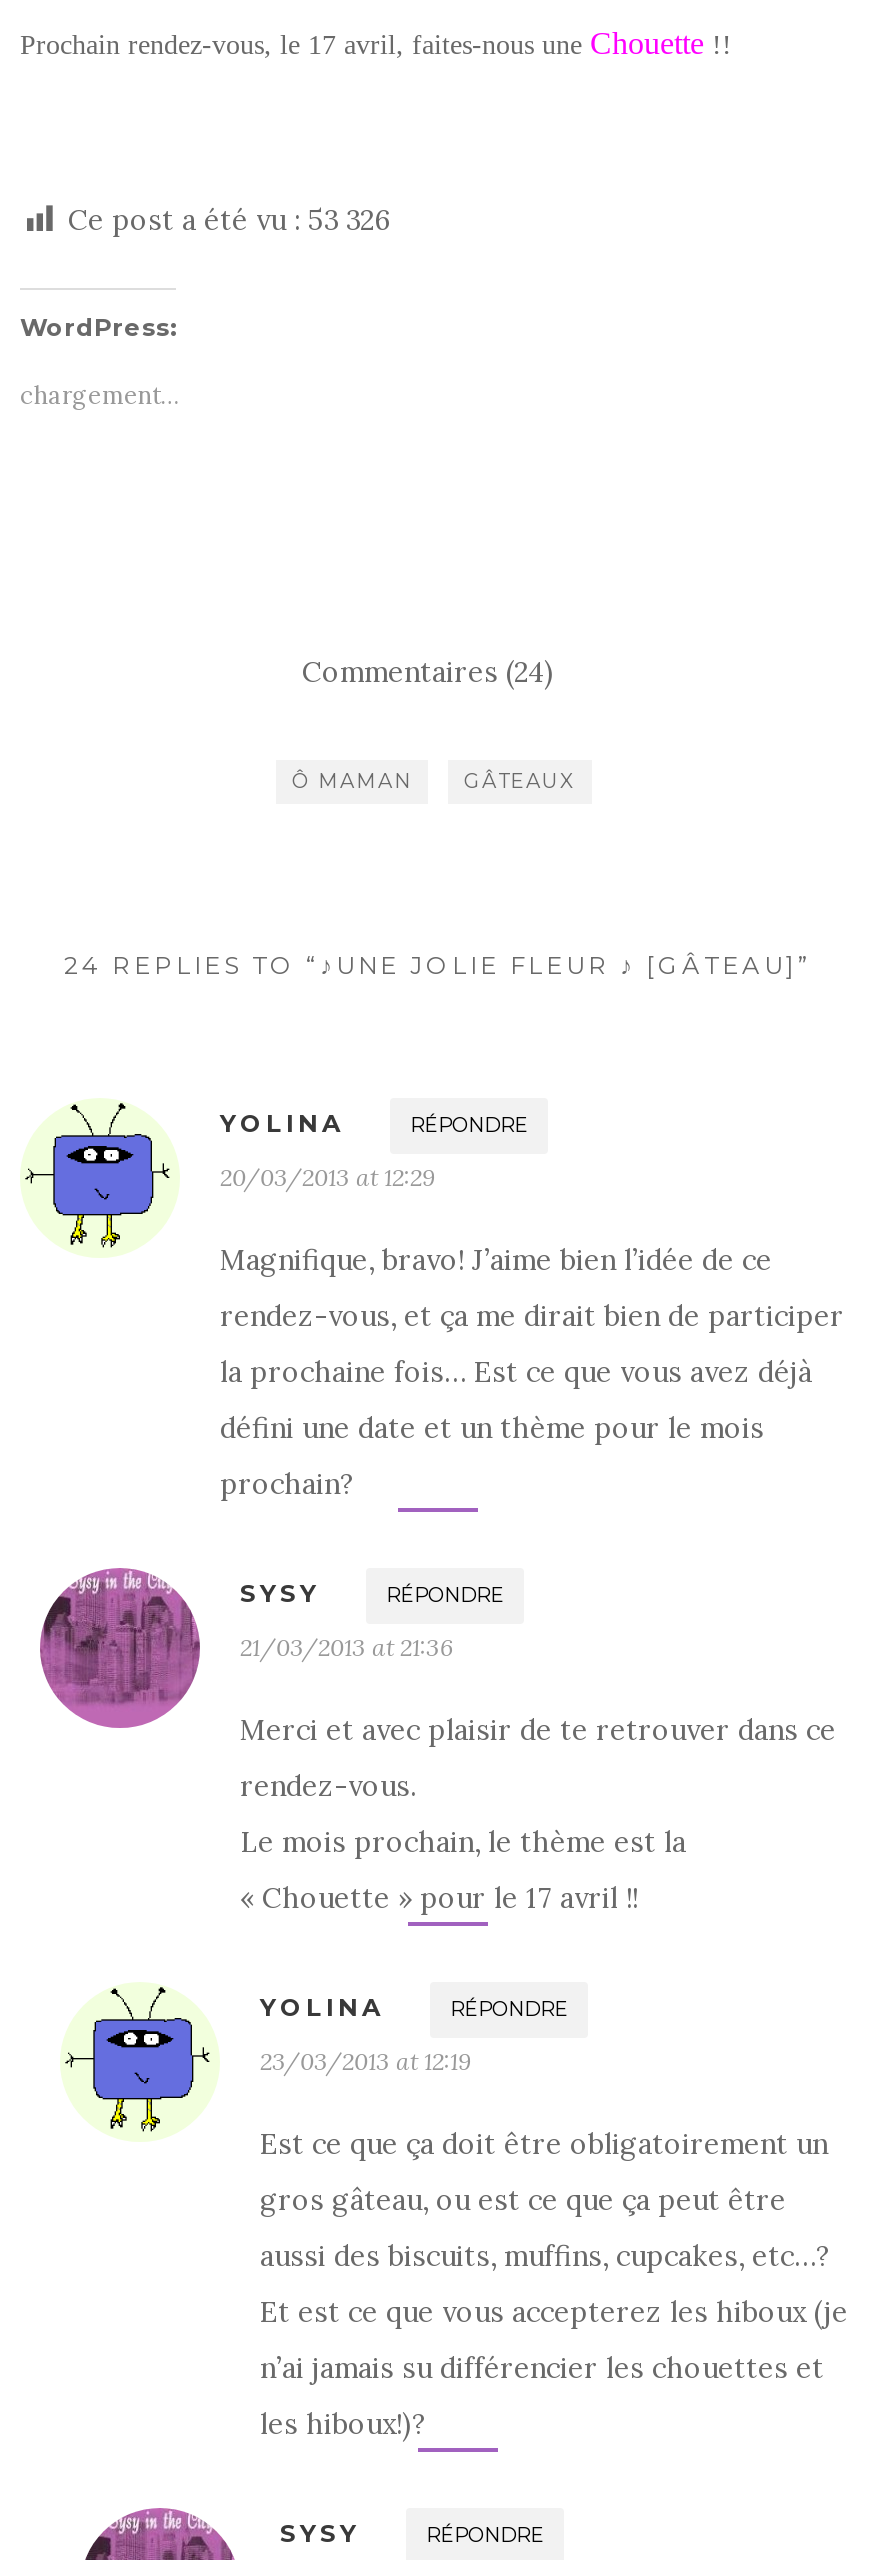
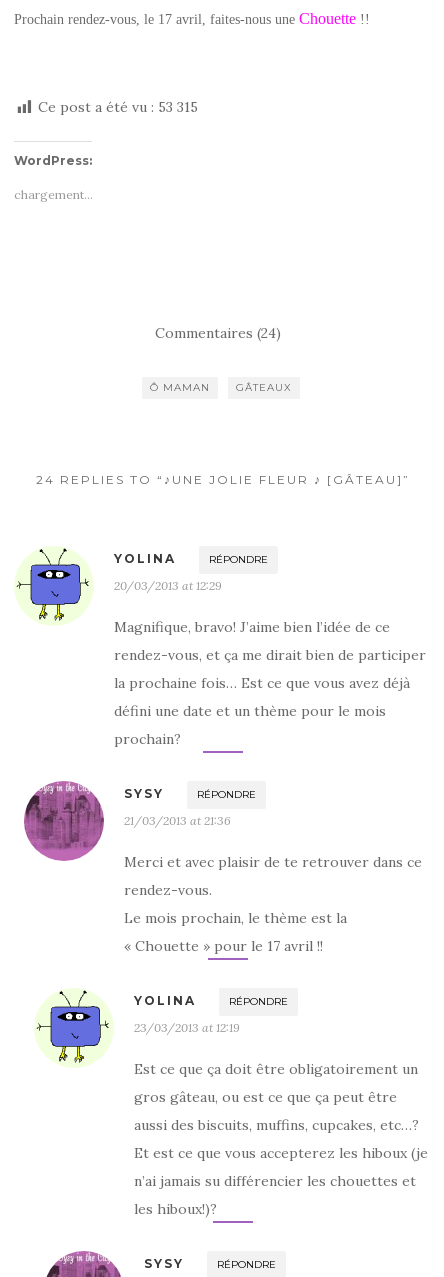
[68,202,390,238] Ce post a été vu : 53 326 -> [38,98,198,116] Ce post a été vu : 53 315

